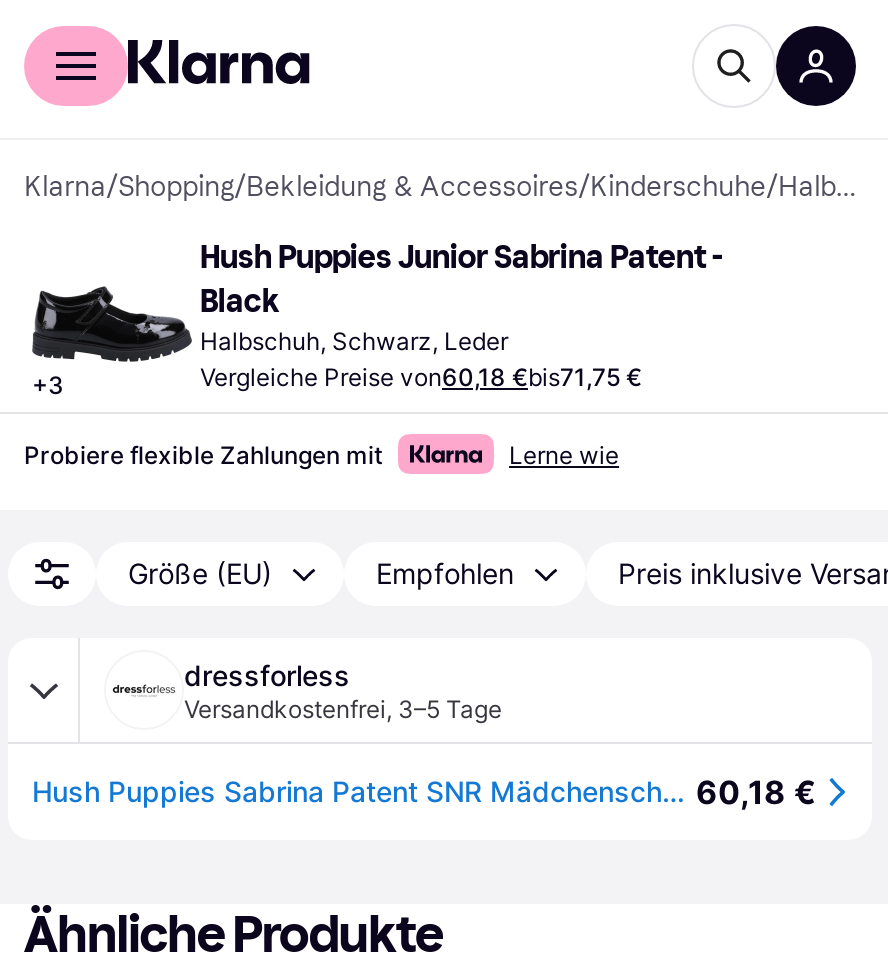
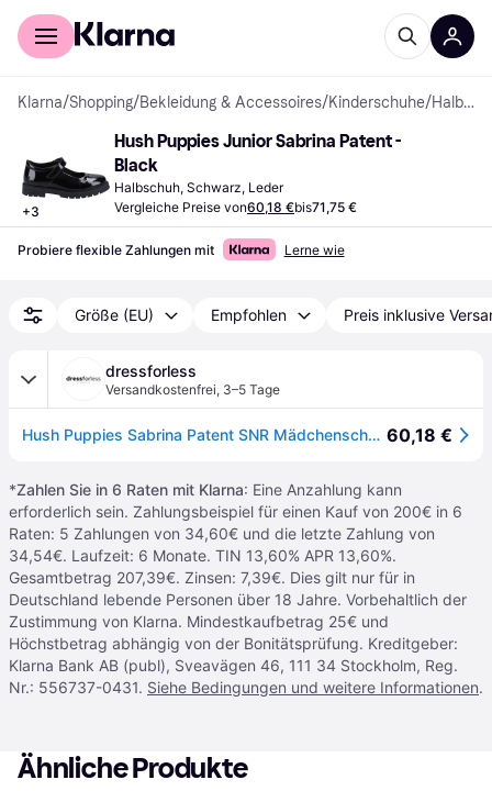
none -> [9,480,483,697] *Zahlen Sie in 6 Raten mit Klarna: Eine Anzahlung kann | erforderlich sein. Zahlungsbeispiel für einen Kauf von 200€ in 6 | Raten: 5 Zahlungen von 34,60€ und die letzte Zahlung von | 34,54€. Laufzeit: 6 Monate. TIN 13,60% APR 13,60%. | Gesamtbetrag 207,39€. Zinsen: 7,39€. Dies gilt nur für in | Deutschland lebende Personen über 18 Jahre. Vorbehaltlich der | Zustimmung von Klarna. Mindestkaufbetrag 25€ und | Höchstbetrag abhängig von der Bonitätsprüfung. Kreditgeber: | Klarna Bank AB (publ), Sveavägen 46, 111 34 Stockholm, Reg. | Nr.: 556737-0431. Siehe Bedingungen und weitere Informationen.

